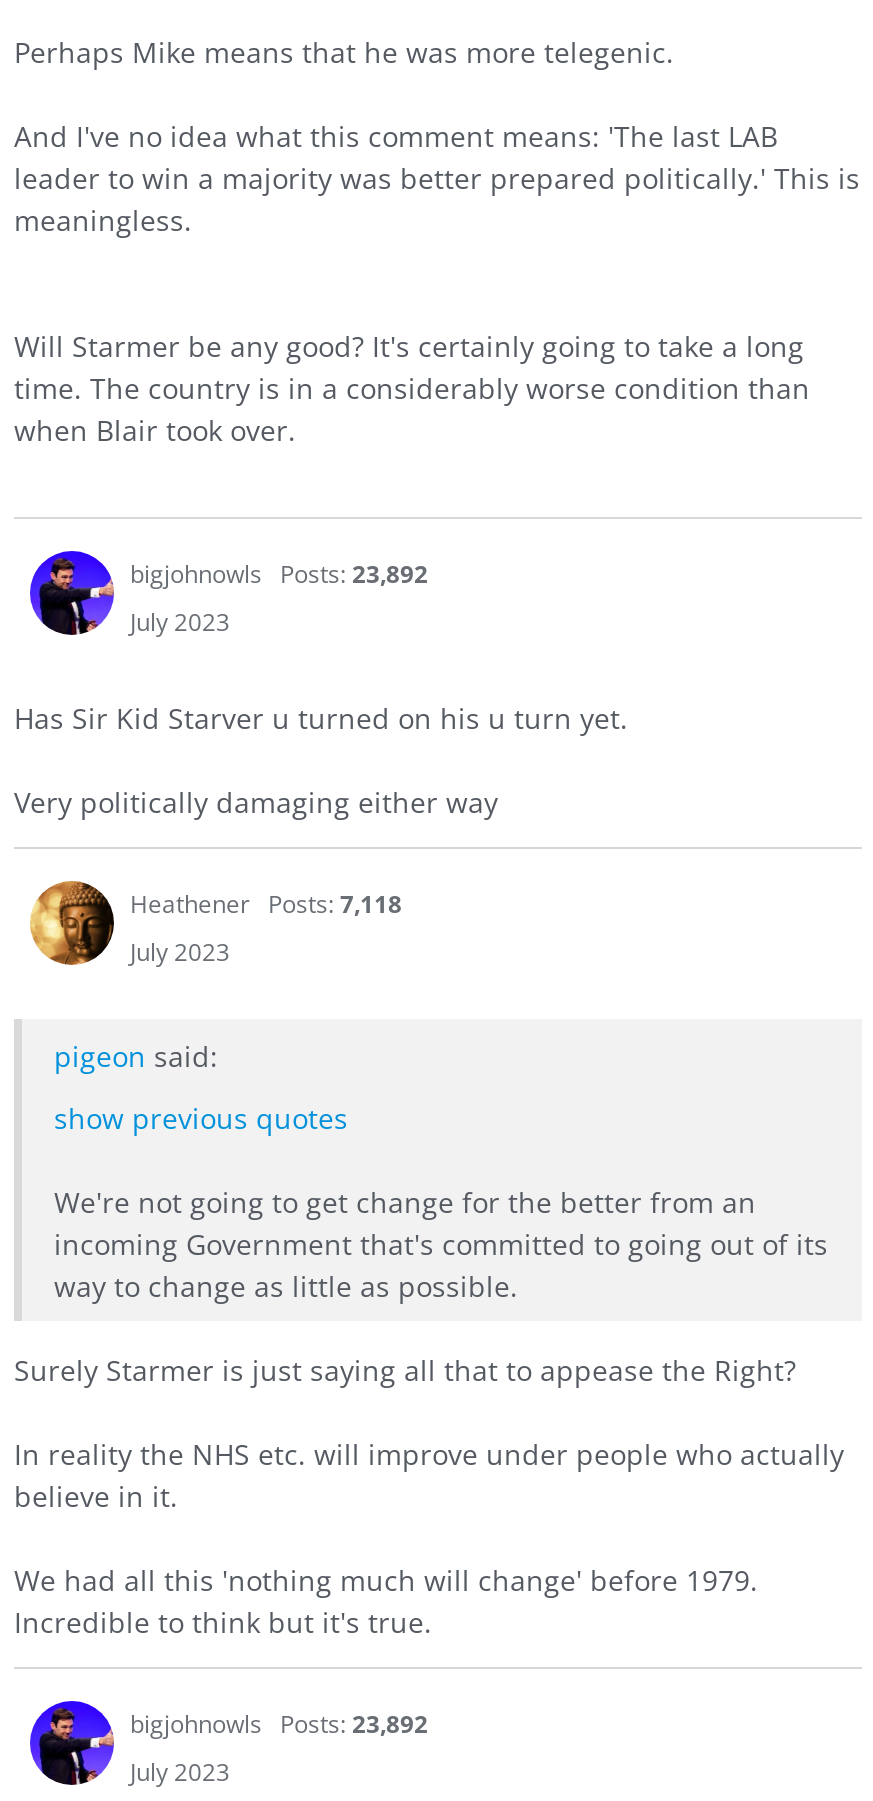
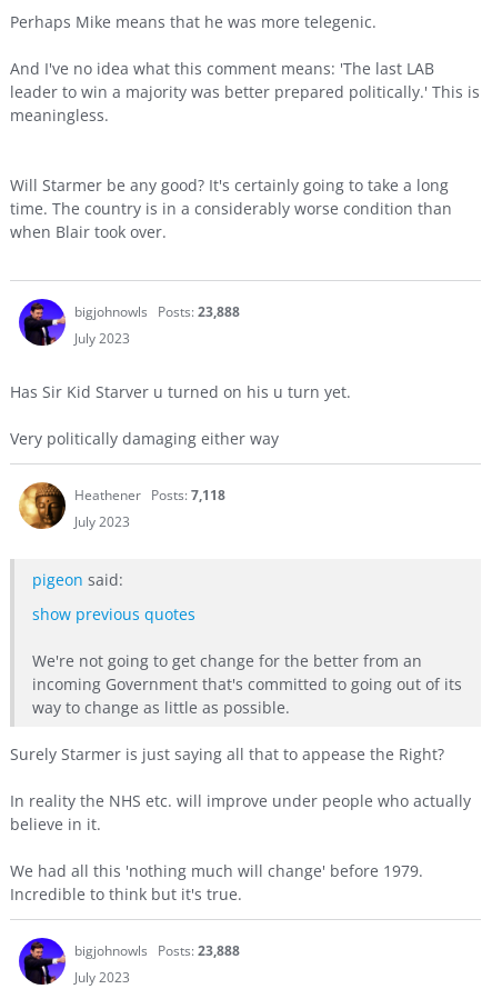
[130,556,428,590] bigjohnowls Posts: 23,892 -> [74,302,240,321] bigjohnowls Posts: 23,888
[130,1707,428,1741] bigjohnowls Posts: 23,892 -> [74,941,240,960] bigjohnowls Posts: 23,888

